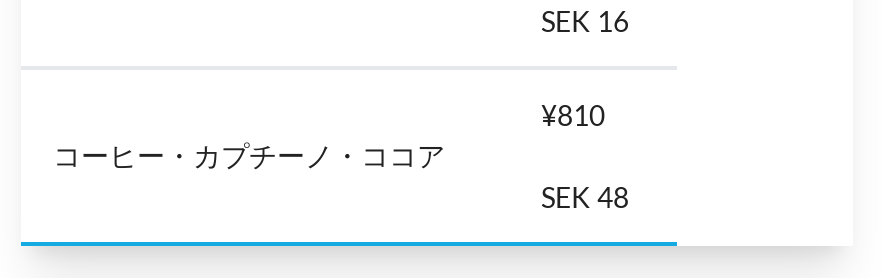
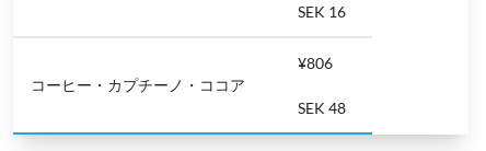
[541,97,605,131] ¥810 -> [298,53,333,72] ¥806

